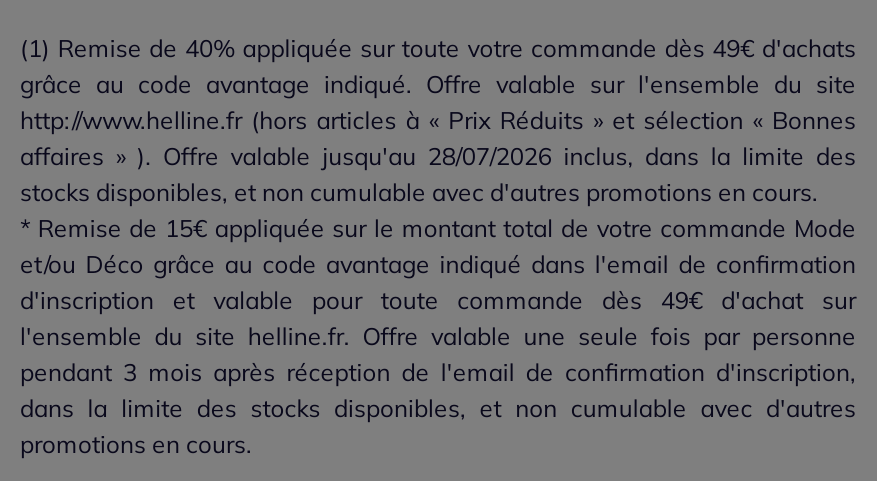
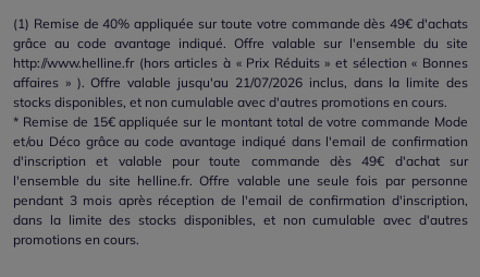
[20,142,856,172] affaires » ). Offre valable jusqu'au 28/07/2026 inclus, dans la limite des -> [13,74,468,90] affaires » ). Offre valable jusqu'au 21/07/2026 inclus, dans la limite des

